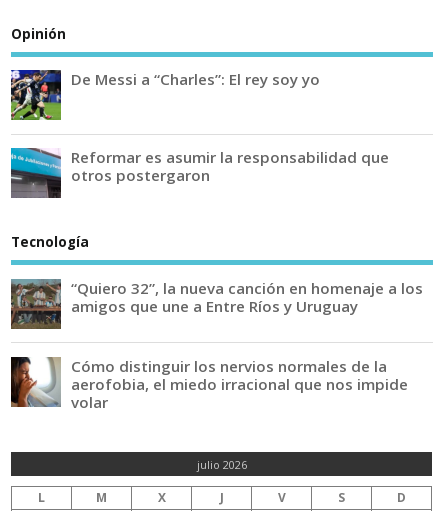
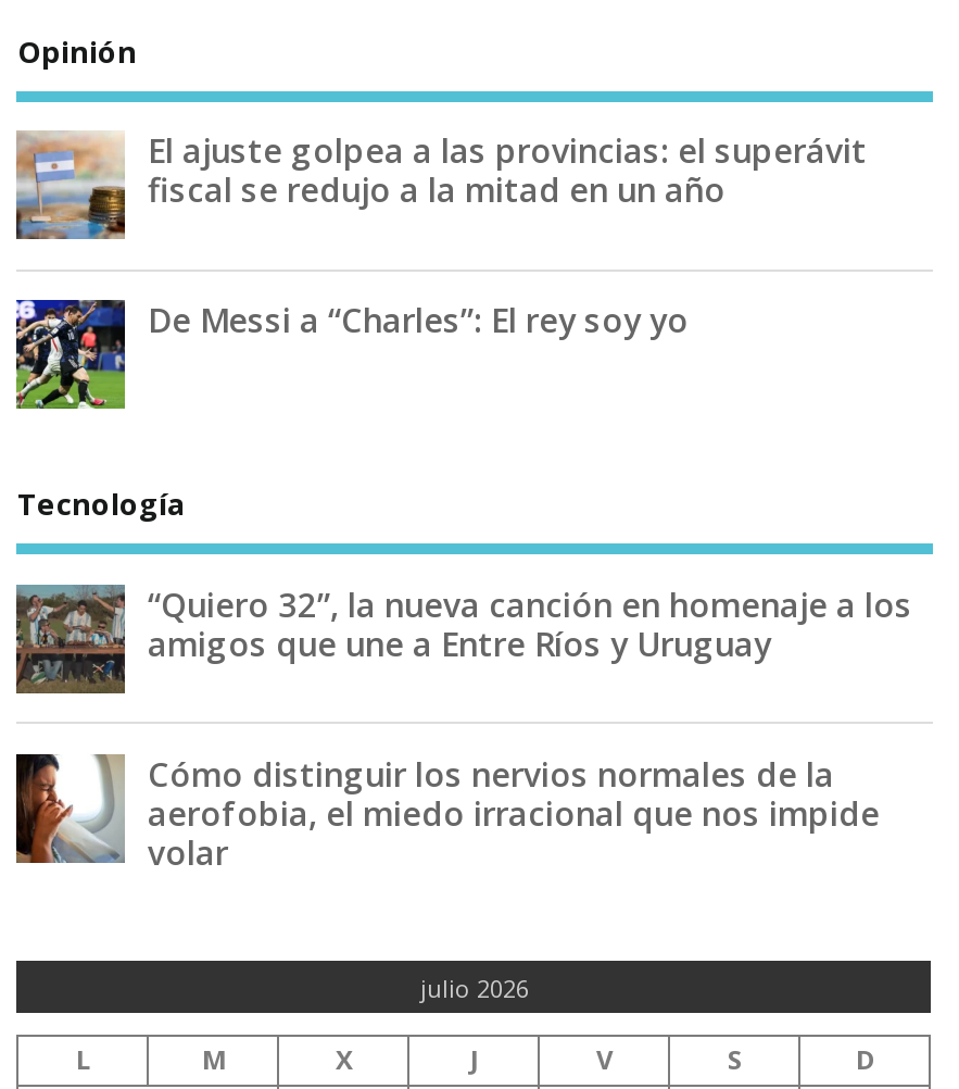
none -> [14,129,866,241] [image] | El ajuste golpea a las provincias: el superávit | fiscal se redujo a la mitad en un año
moved [9,68,320,121] -> [12,296,688,411]: [image] | De Messi a “Charles”: El rey soy yo
[10,147,389,199] [image] | Reformar es asumir la responsabilidad que | otros postergaron -> none

